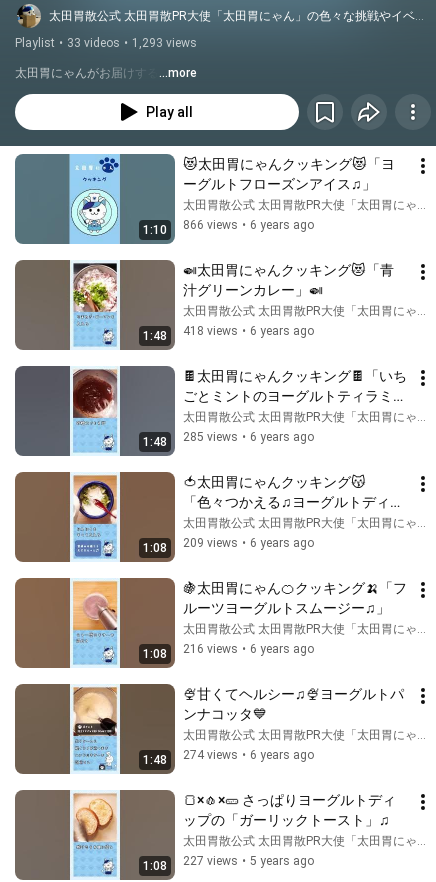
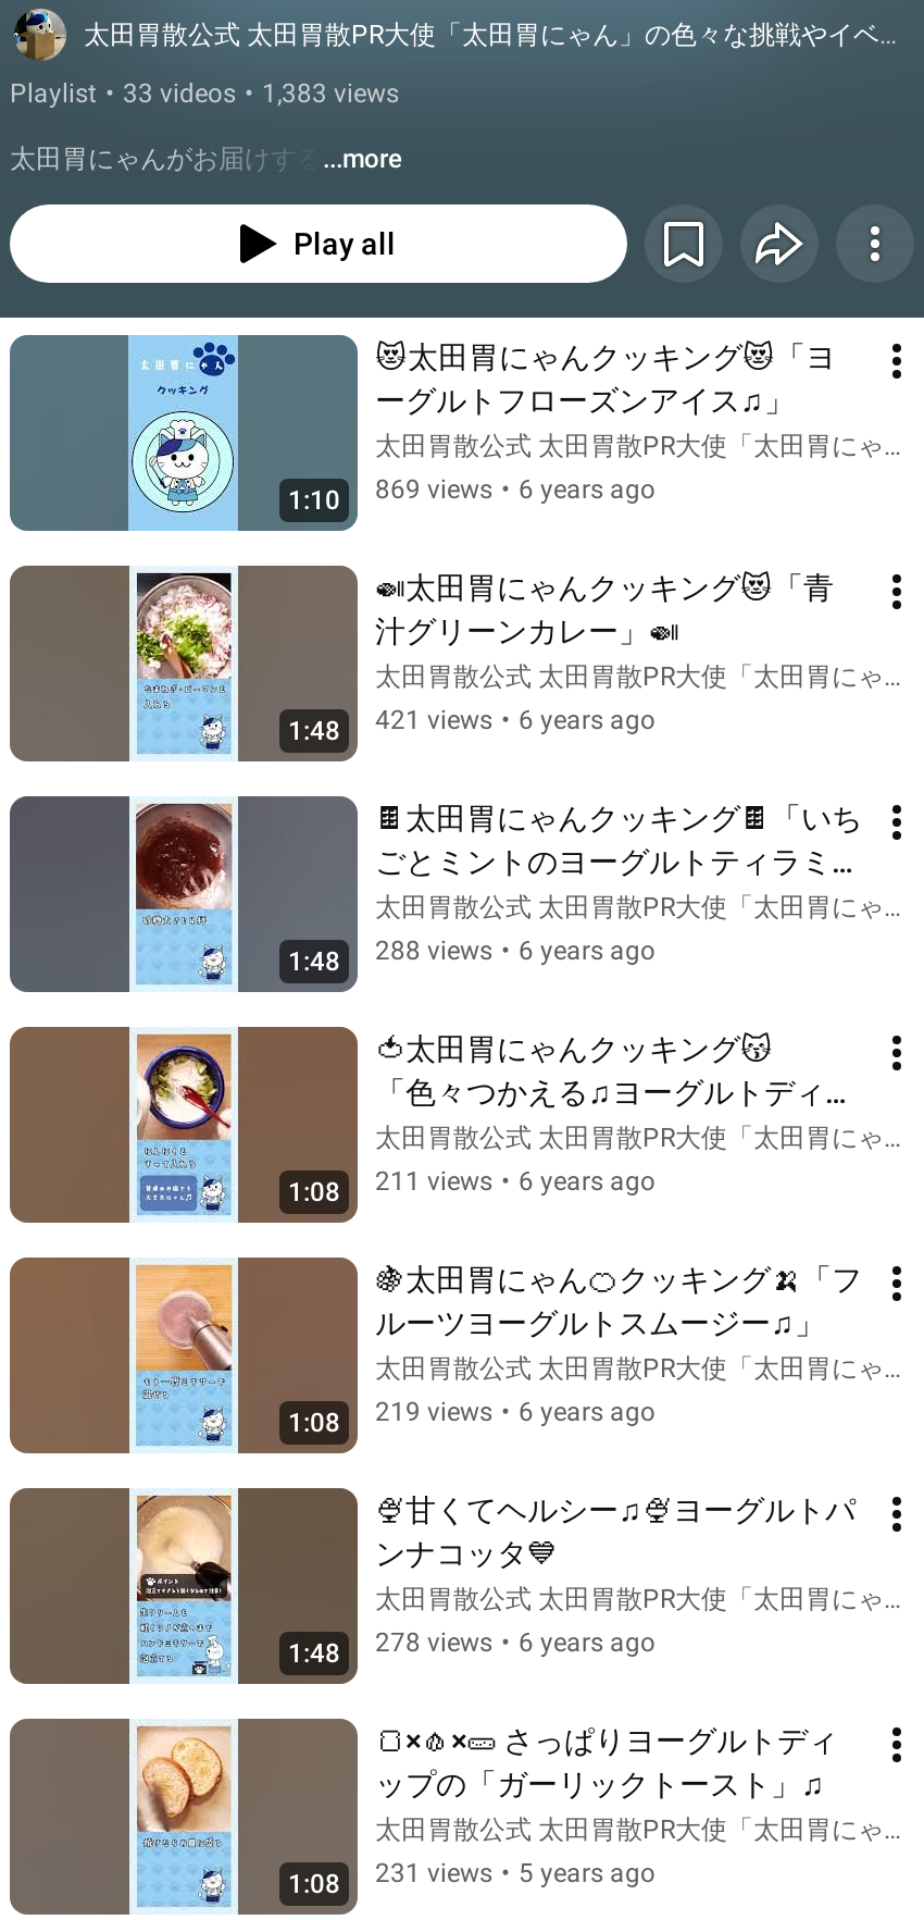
[15,36,197,50] Playlist • 33 videos • 1,293 views -> [10,79,399,109] Playlist • 33 videos • 1,383 views
[183,218,314,232] 866 views • 6 years ago -> [375,475,655,505] 869 views • 6 years ago
[183,324,314,338] 418 views • 6 years ago -> [375,705,655,736] 421 views • 6 years ago
[183,430,314,444] 285 views • 6 years ago -> [375,936,655,966] 288 views • 6 years ago
[183,536,314,550] 209 views • 6 years ago -> [375,1166,655,1197] 211 views • 6 years ago
[183,642,314,656] 216 views • 6 years ago -> [375,1397,655,1427] 219 views • 6 years ago
[183,748,314,762] 274 views • 6 years ago -> [375,1628,655,1658] 278 views • 6 years ago
[183,854,314,868] 227 views • 5 years ago -> [375,1858,655,1889] 231 views • 5 years ago

